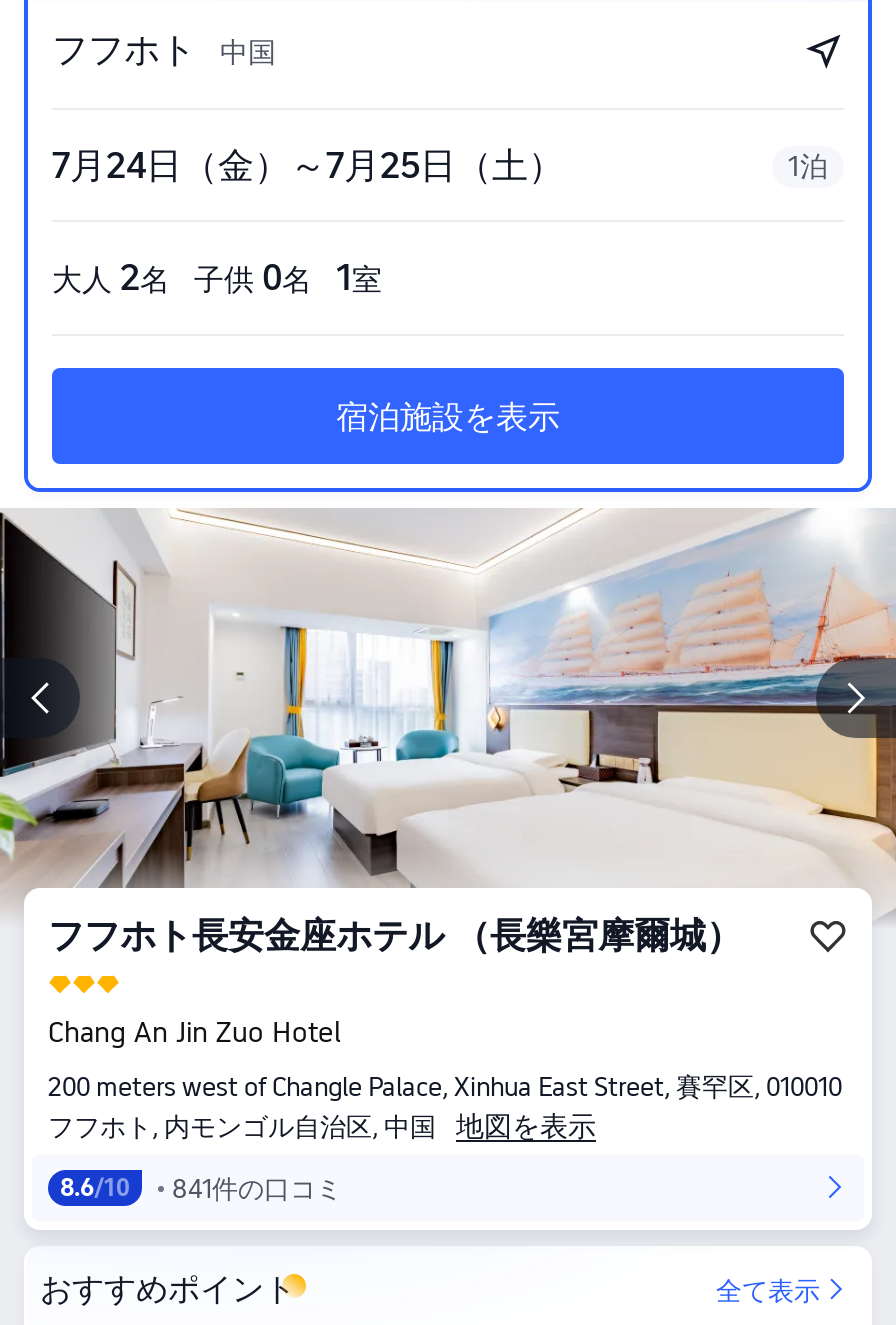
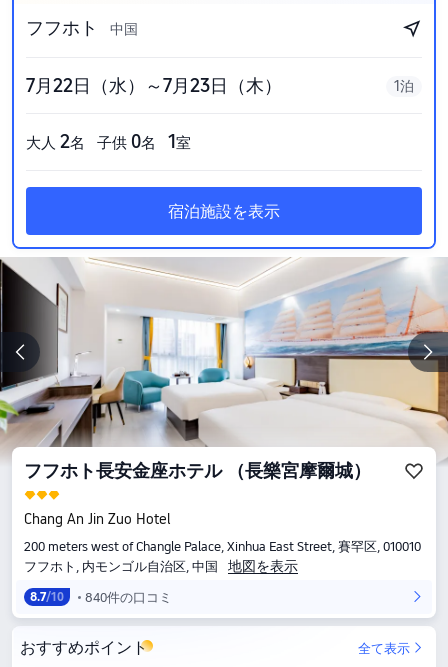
[52,144,564,186] 7月24日（金）～7月25日（土） -> [26,75,282,96] 7月22日（水）～7月23日（木）
[60,1174,130,1202] 8.6/10 -> [30,590,64,604] 8.7/10
[172,1173,342,1203] 841件の口コミ -> [85,589,172,604] 840件の口コミ

